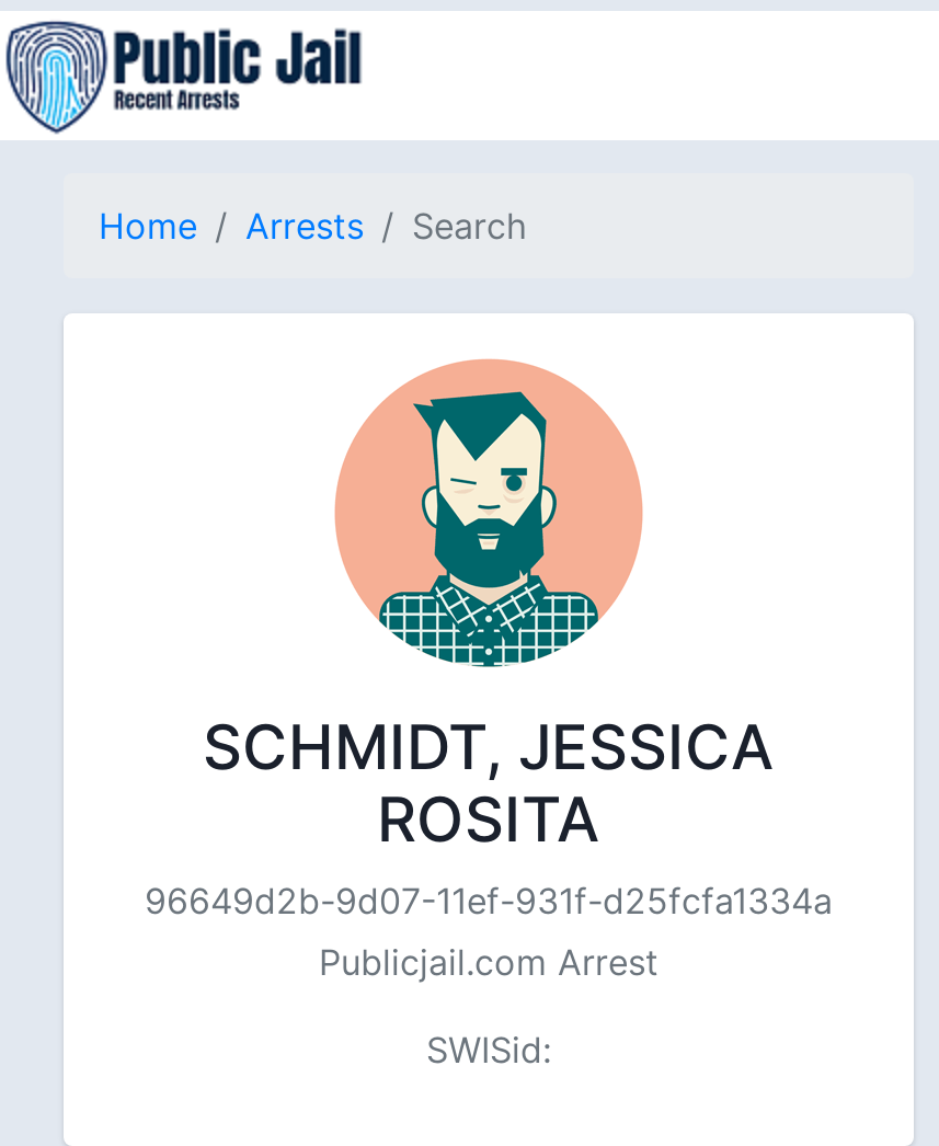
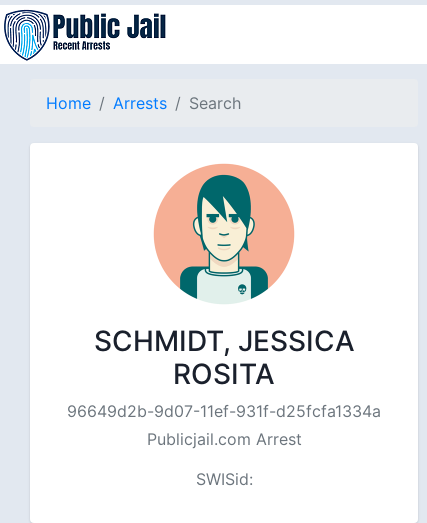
[377,383,600,668] [image] -> [174,174,274,304] [image]

